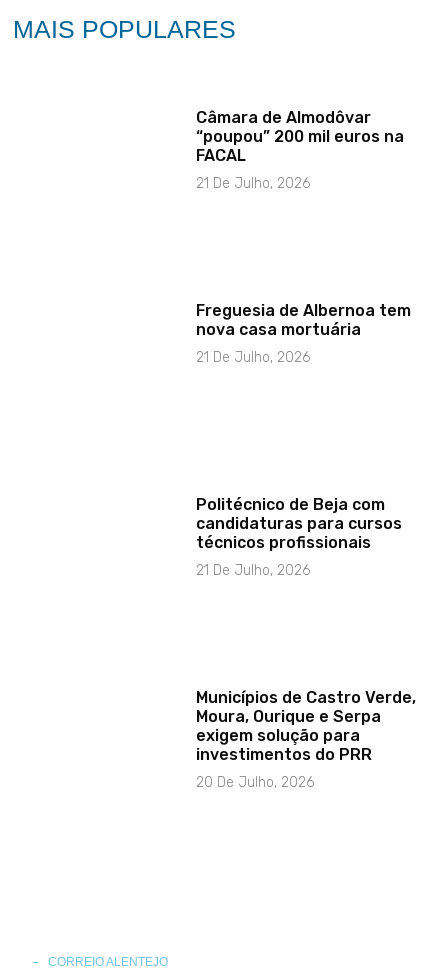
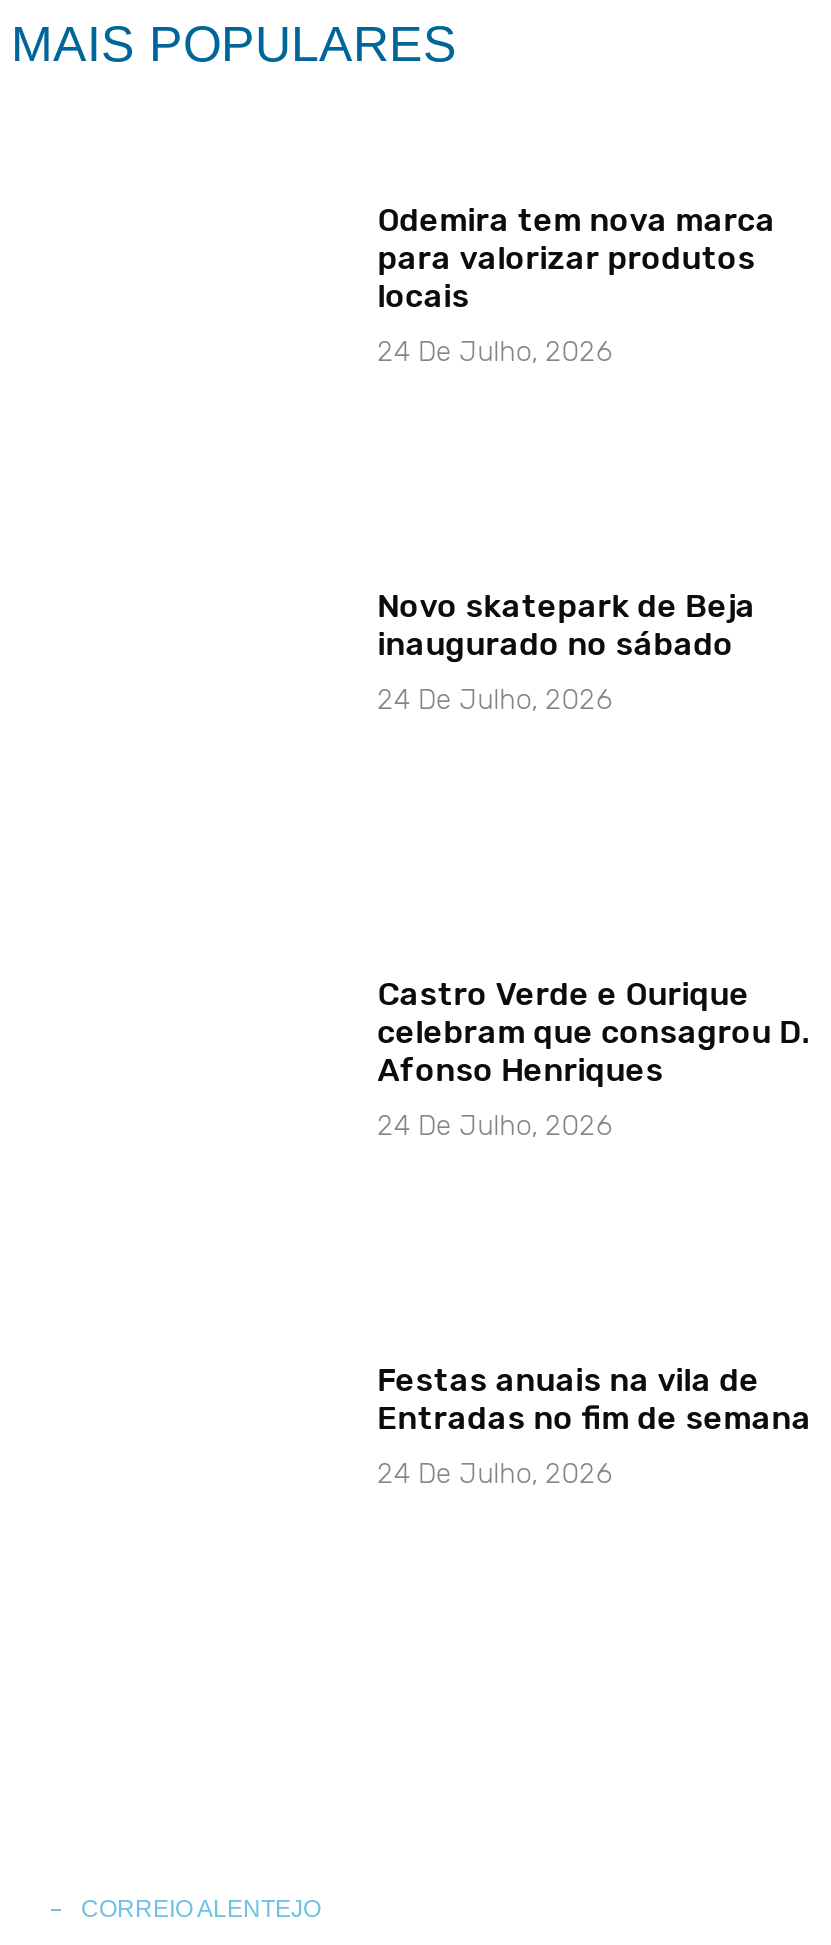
[196,108,404,165] Câmara de Almodôvar | “poupou” 200 mil euros na | FACAL -> [377,202,775,316] Odemira tem nova marca | para valorizar produtos | locais
[196,175,310,192] 21 De Julho, 2026 -> [377,336,611,370] 24 De Julho, 2026
[196,301,411,339] Freguesia de Albernoa tem | nova casa mortuária -> [377,588,755,664] Novo skatepark de Beja | inaugurado no sábado
[196,349,310,366] 21 De Julho, 2026 -> [377,684,611,718] 24 De Julho, 2026
[196,495,402,552] Politécnico de Beja com | candidaturas para cursos | técnicos profissionais -> [377,974,809,1088] Castro Verde e Ourique | celebram que consagrou D. | Afonso Henriques
[196,562,310,579] 21 De Julho, 2026 -> [377,1108,611,1142] 24 De Julho, 2026
[196,688,416,764] Municípios de Castro Verde, | Moura, Ourique e Serpa | exigem solução para | investimentos do PRR -> [377,1361,811,1437] Festas anuais na vila de | Entradas no fim de semana
[196,774,314,791] 20 De Julho, 2026 -> [377,1457,611,1491] 24 De Julho, 2026

